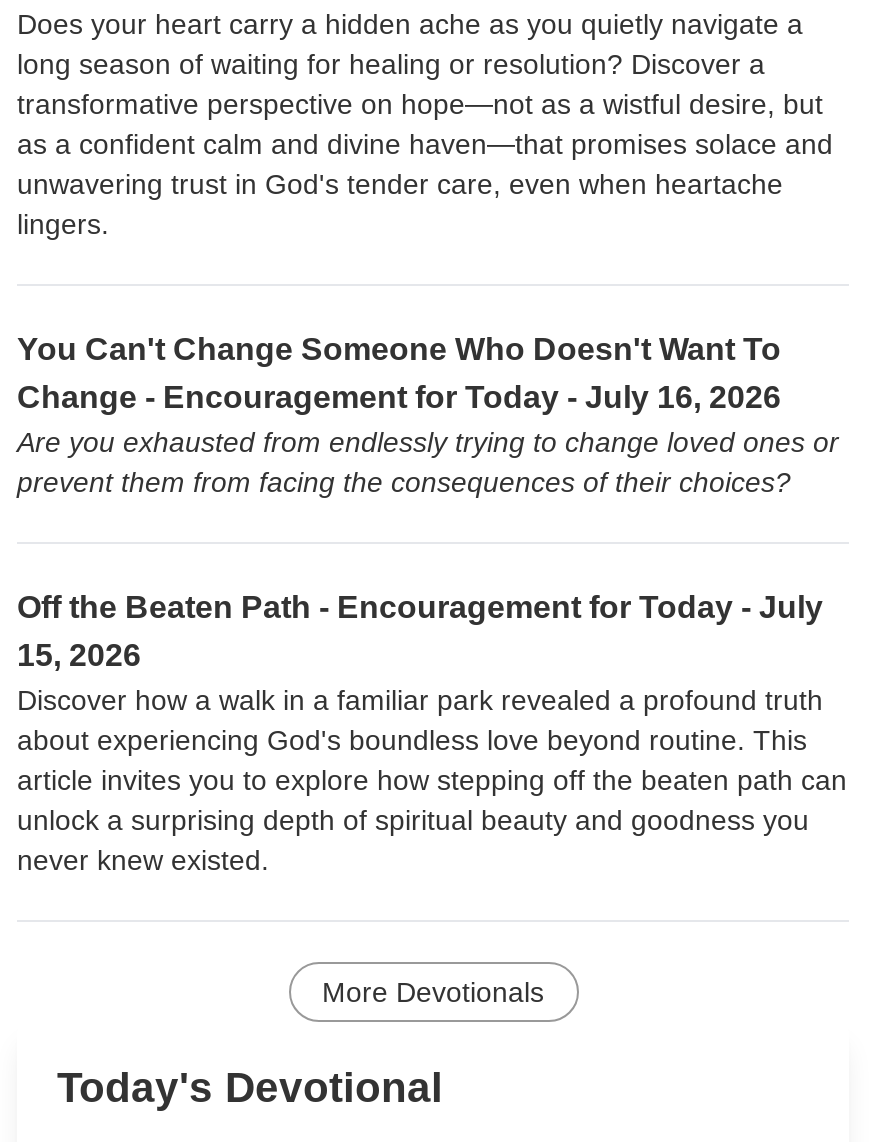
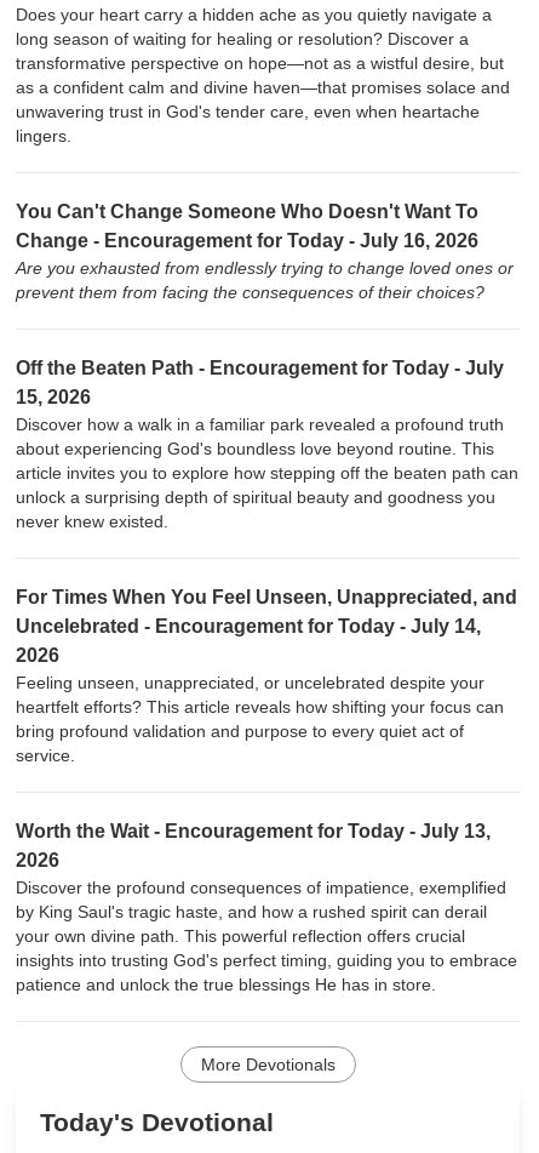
none -> [16,587,517,765] For Times When You Feel Unseen, Unappreciated, and | Uncelebrated - Encouragement for Today - July 14, | 2026 | Feeling unseen, unappreciated, or uncelebrated despite your | heartfelt efforts? This article reveals how shifting your focus can | bring profound validation and purpose to every quiet act of | service.
none -> [16,821,517,994] Worth the Wait - Encouragement for Today - July 13, | 2026 | Discover the profound consequences of impatience, exemplified | by King Saul's tragic haste, and how a rushed spirit can derail | your own divine path. This powerful reflection offers crucial | insights into trusting God's perfect timing, guiding you to embrace | patience and unlock the true blessings He has in store.

